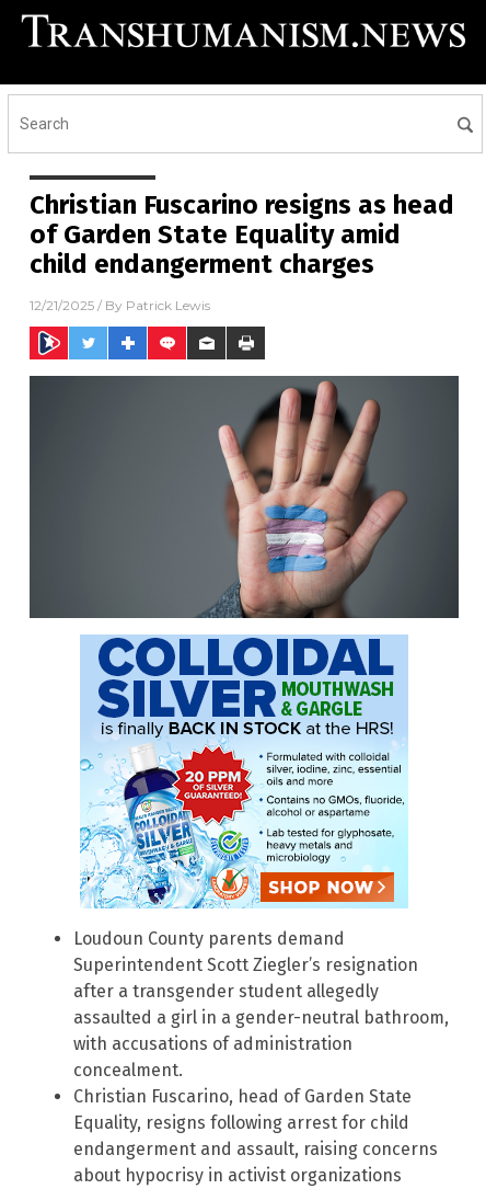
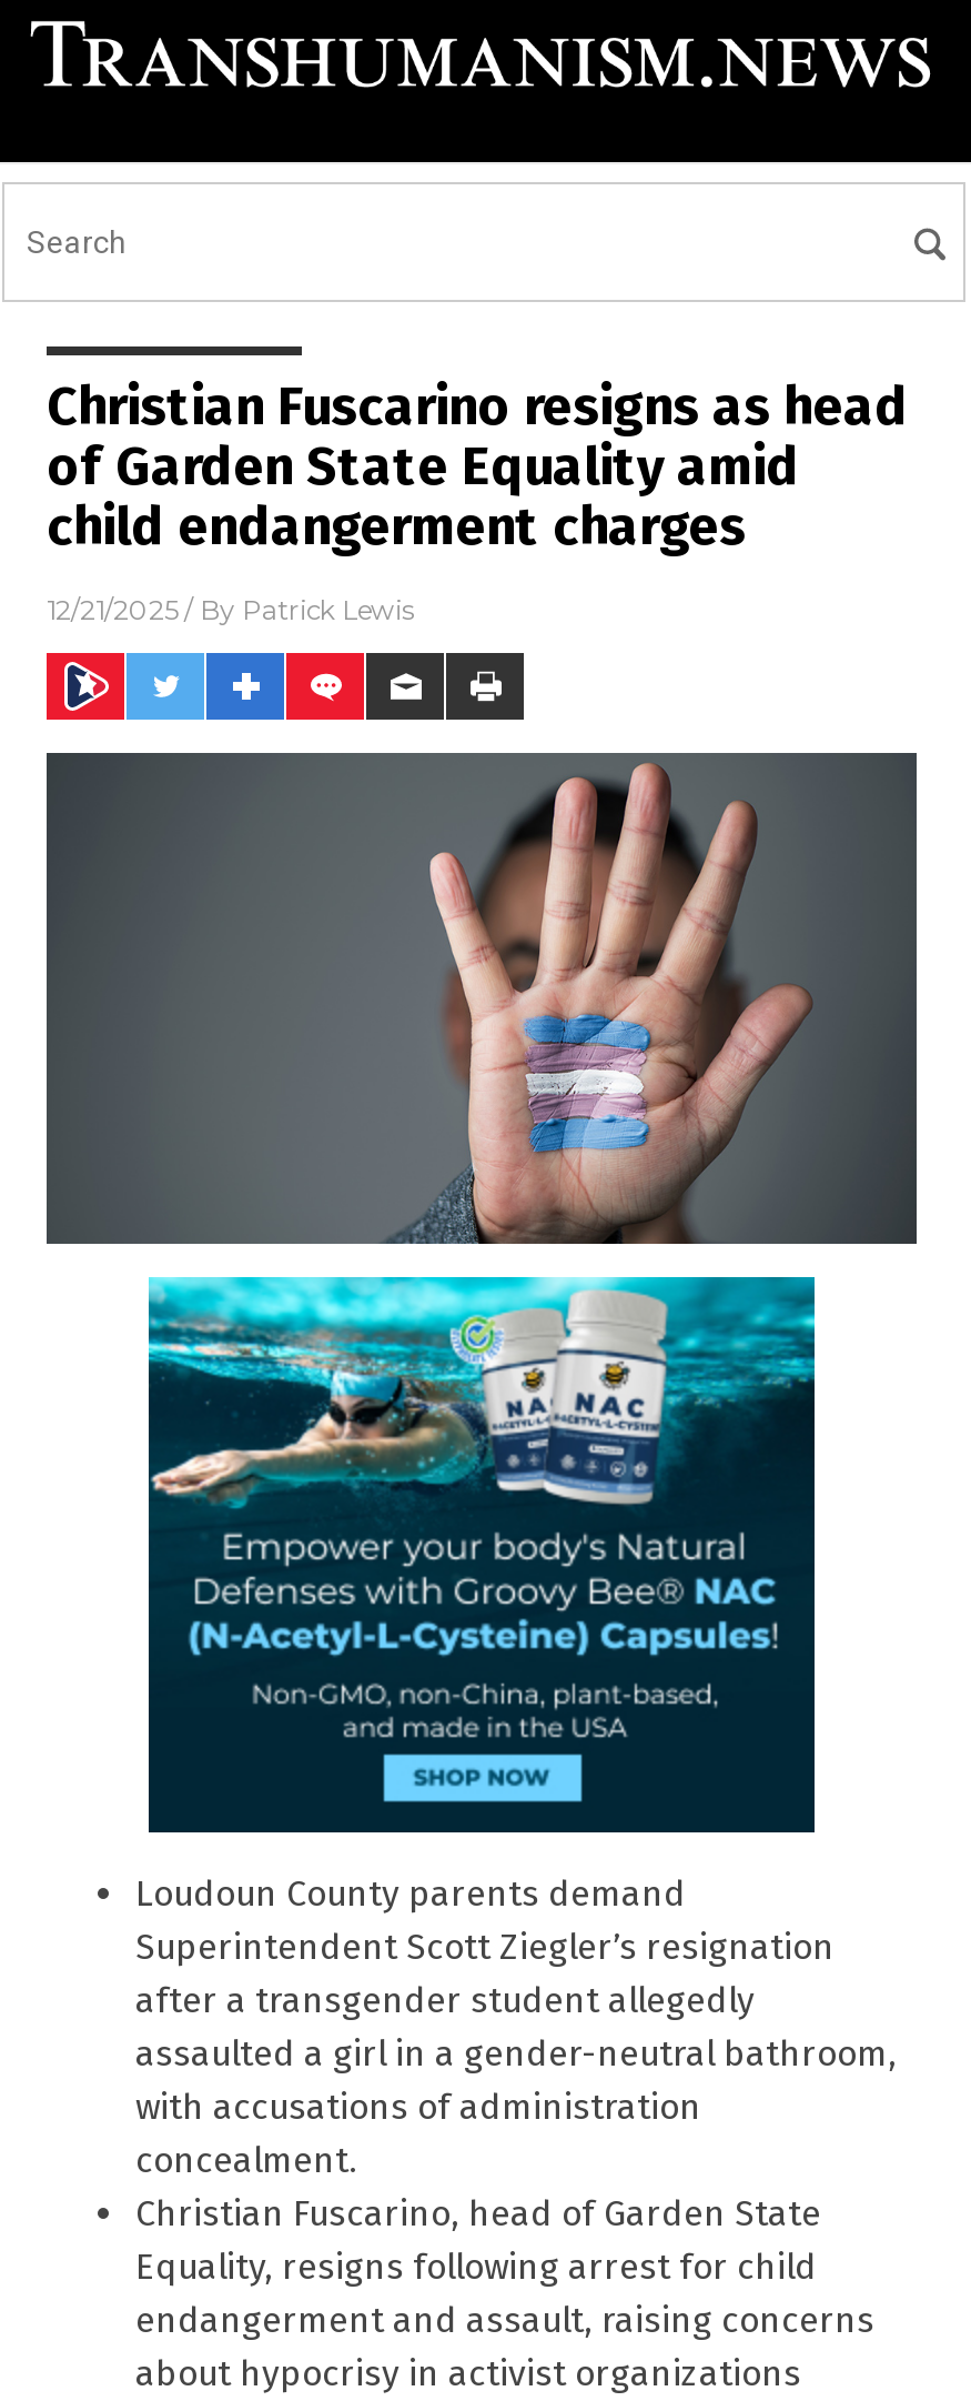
[79,636,408,910] [image] -> [146,1277,817,1835] [image]

